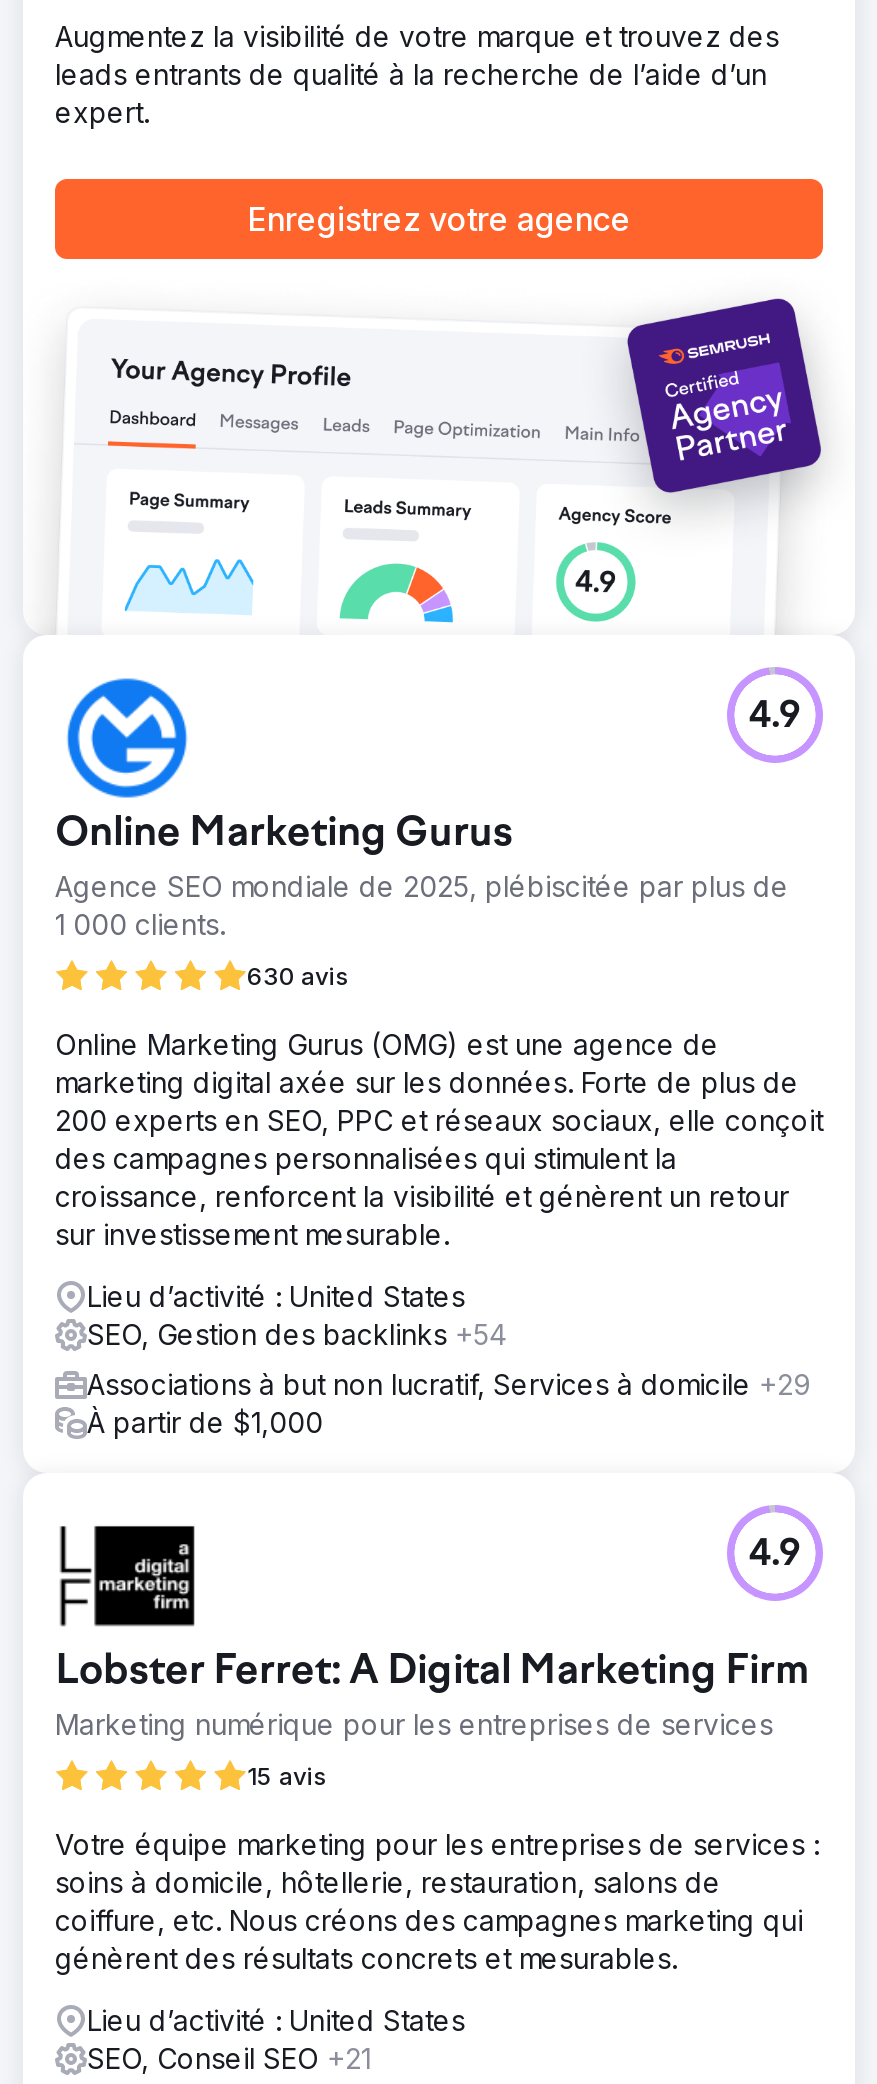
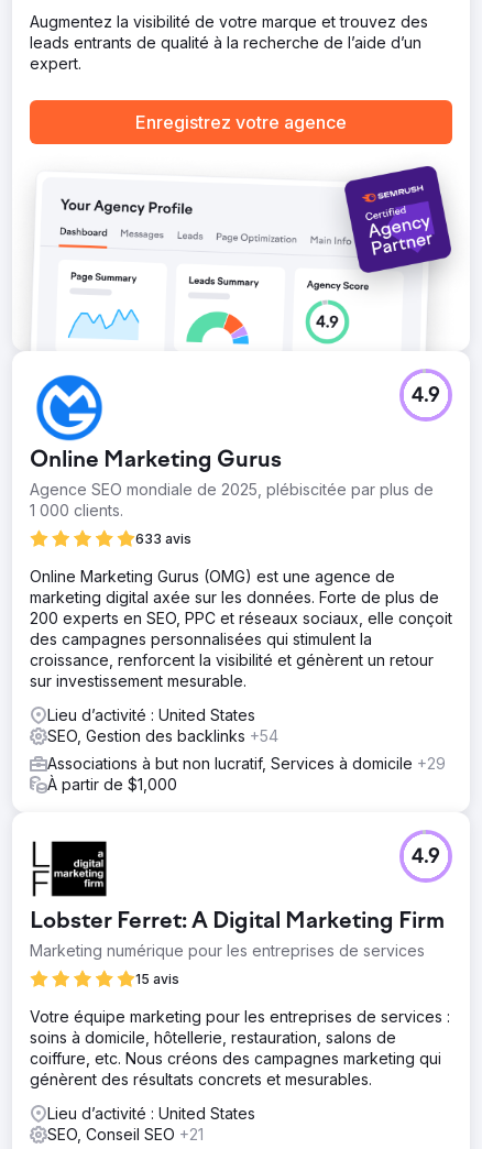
[247,960,349,990] 630 avis -> [135,530,191,547] 633 avis

